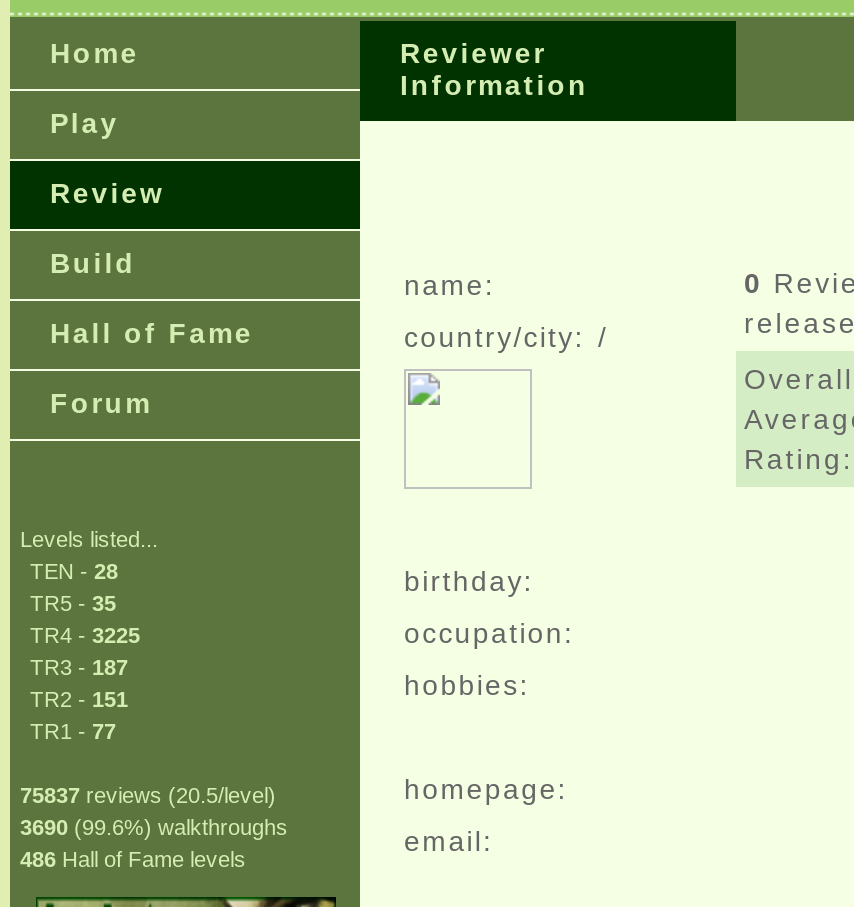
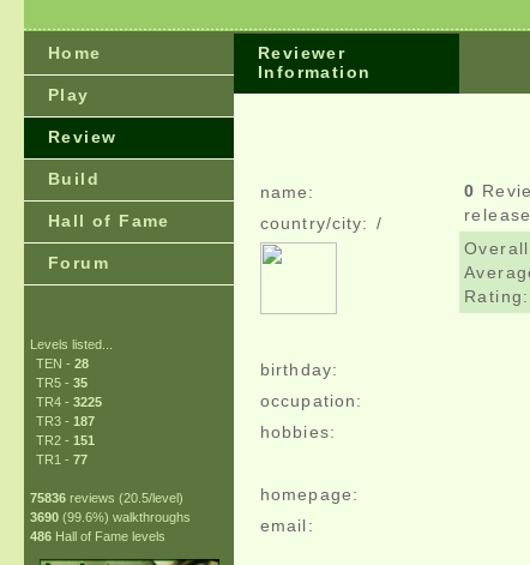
[20,783,276,807] 75837 reviews (20.5/level) -> [30,491,183,505] 75836 reviews (20.5/level)

